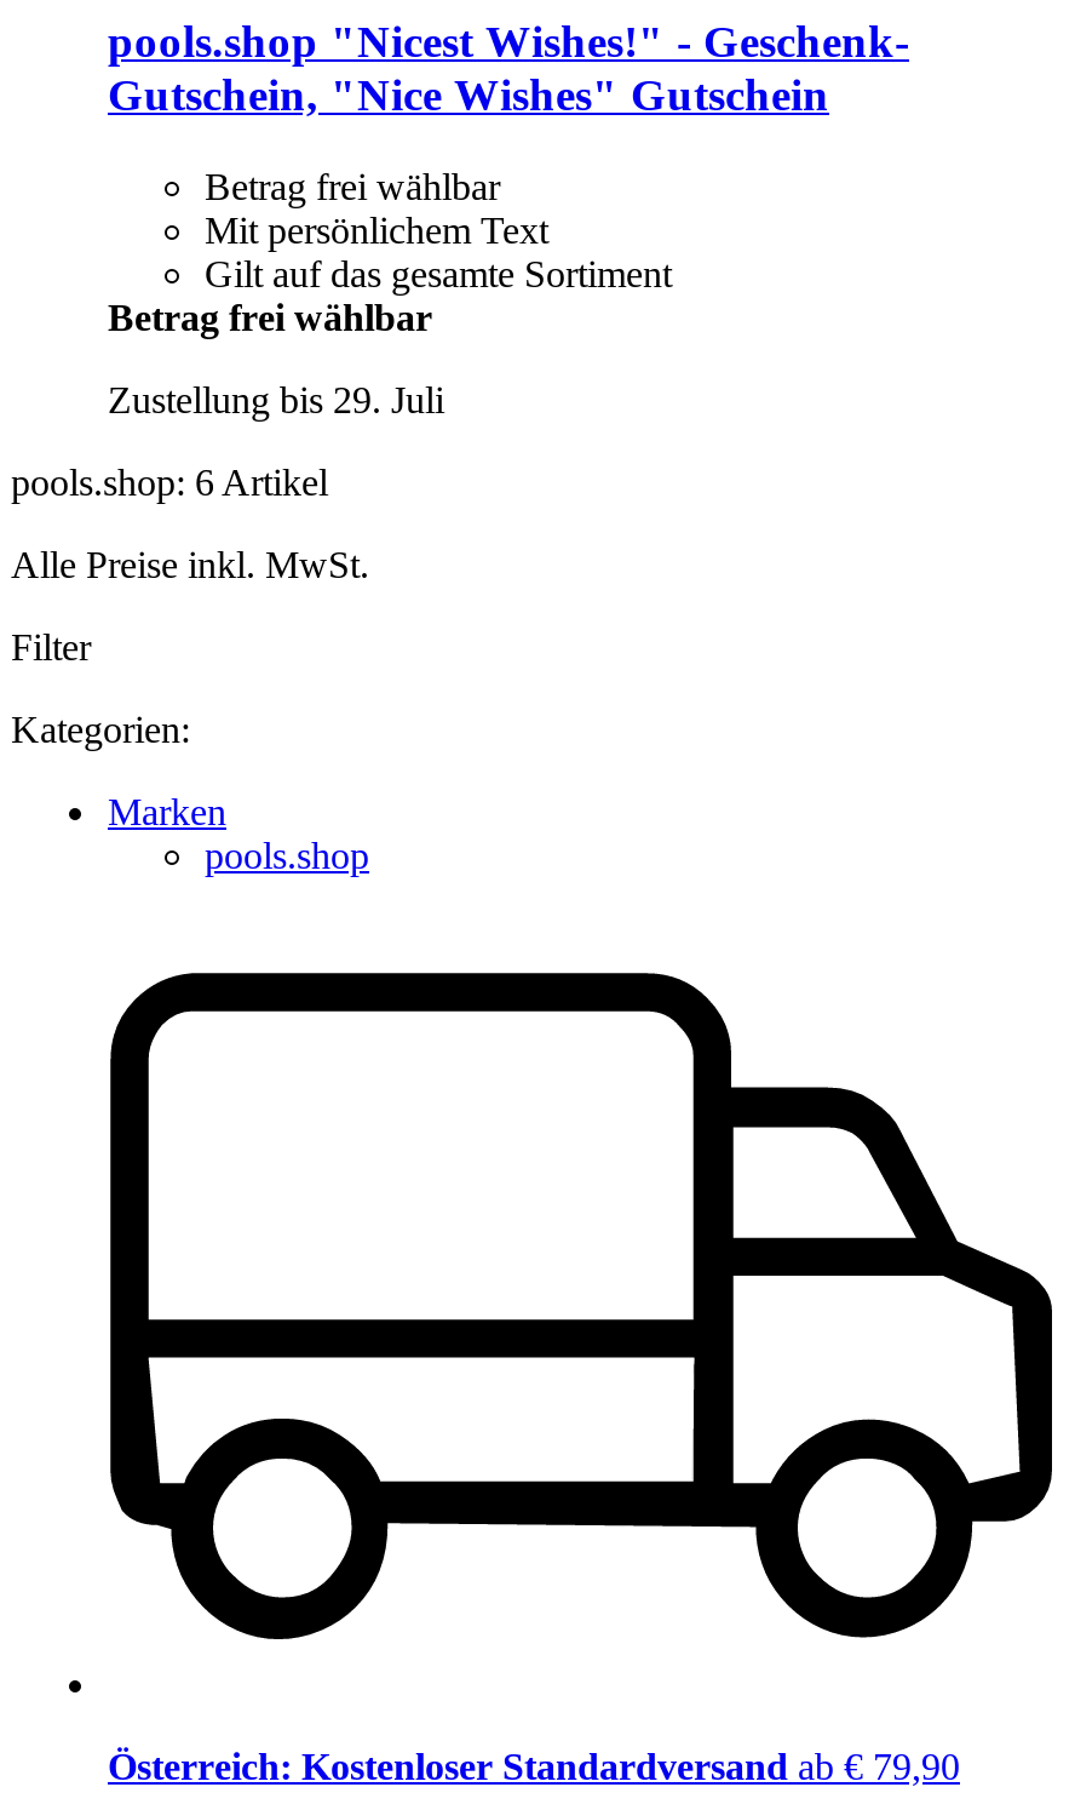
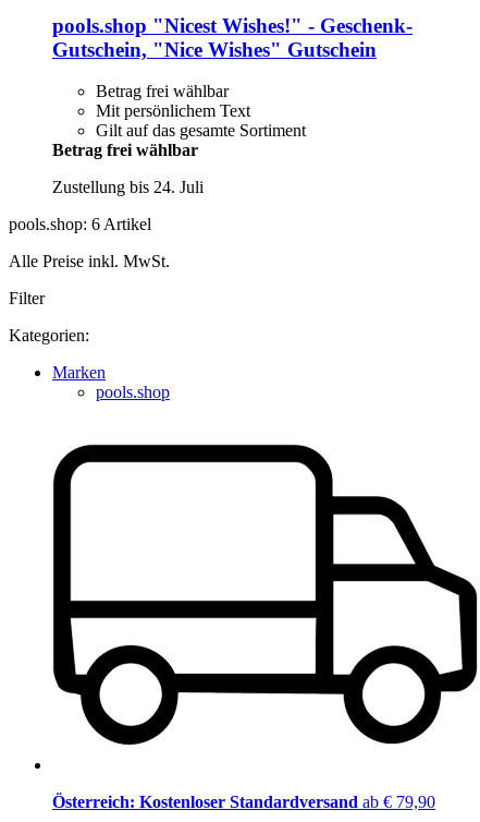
[108,380,444,421] Zustellung bis 29. Juli -> [52,178,204,196] Zustellung bis 24. Juli

